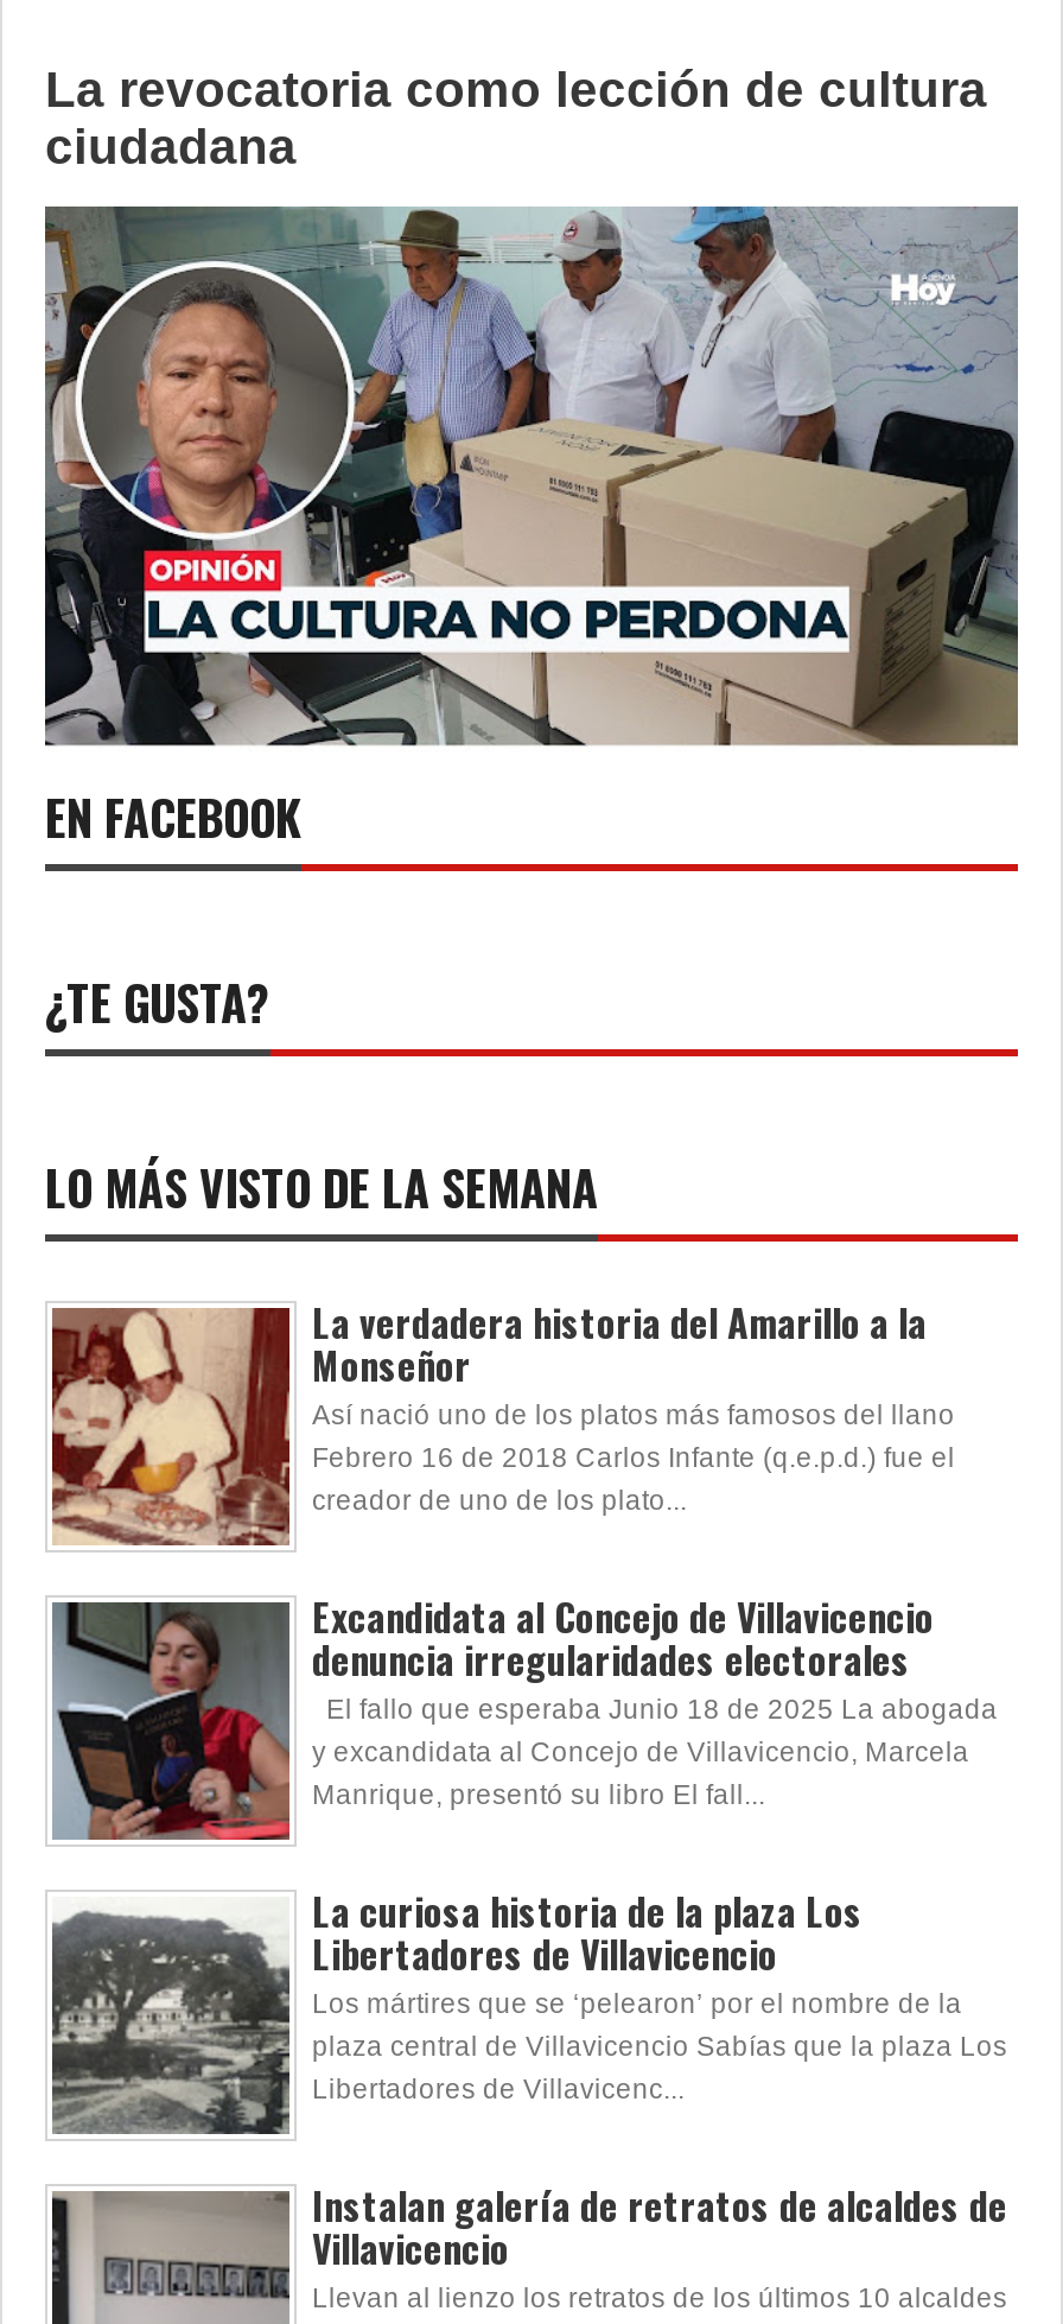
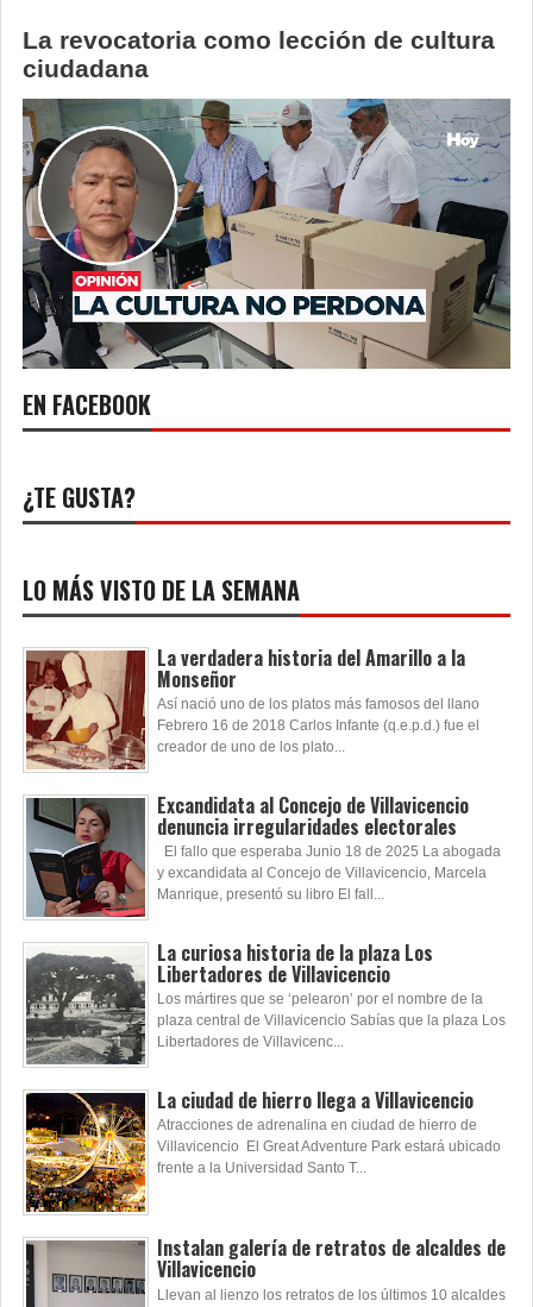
none -> [25,1086,500,1213] [image] | La ciudad de hierro llega a Villavicencio | Atracciones de adrenalina en ciudad de hierro de | Villavicencio El Great Adventure Park estará ubicado | frente a la Universidad Santo T...

